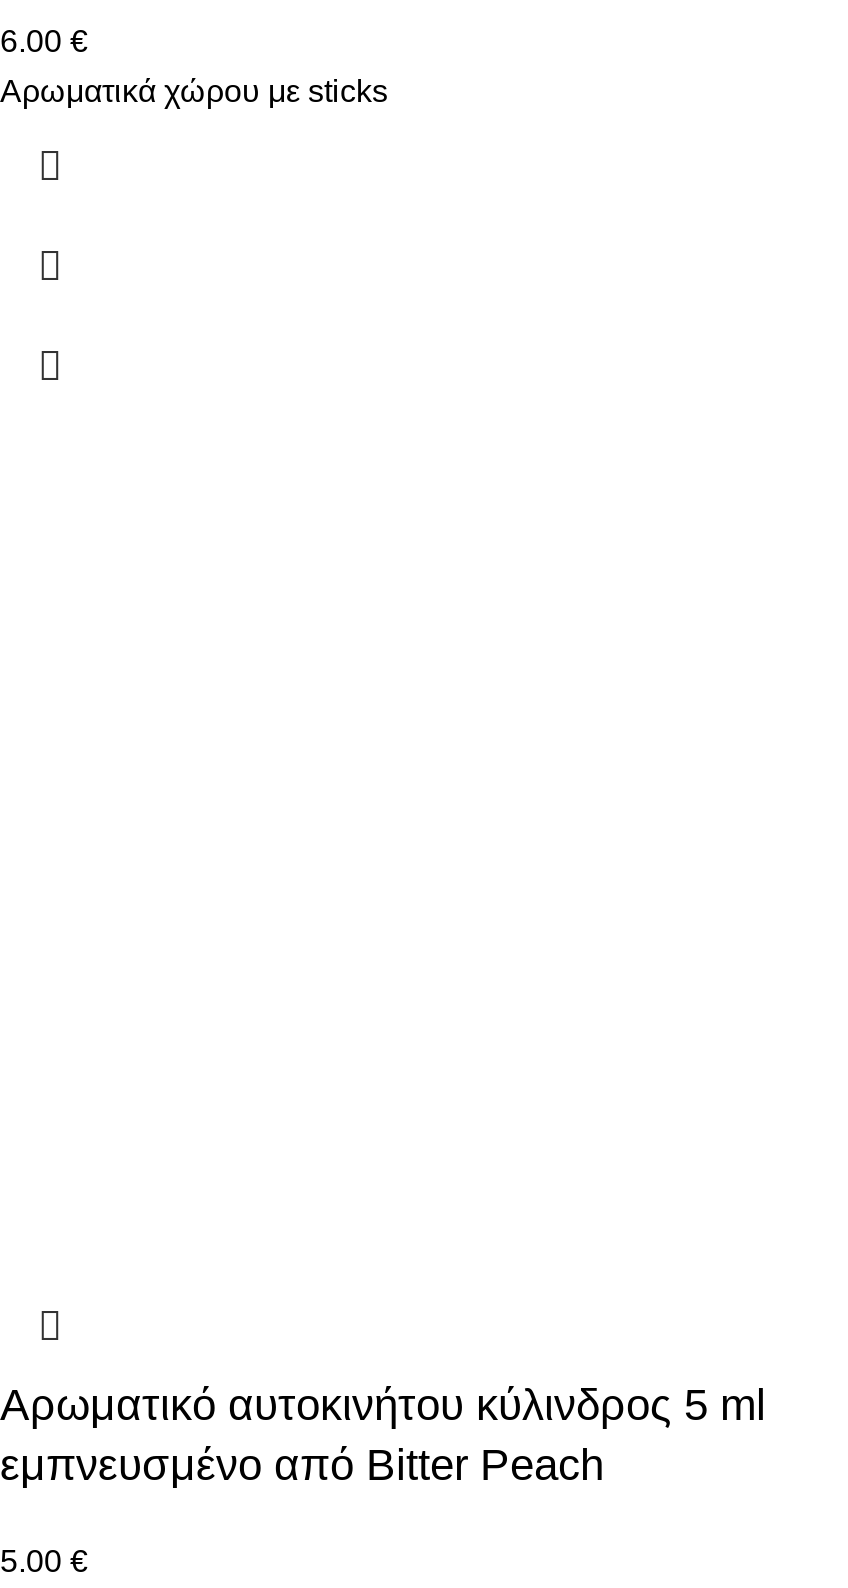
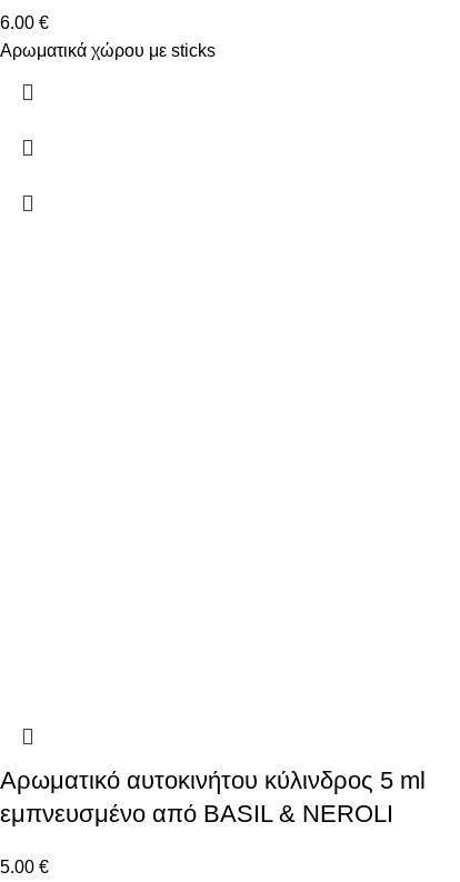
[0,1440,604,1490] εμπνευσμένο από Bitter Peach -> [0,800,393,828] εμπνευσμένο από BASIL & NEROLI

